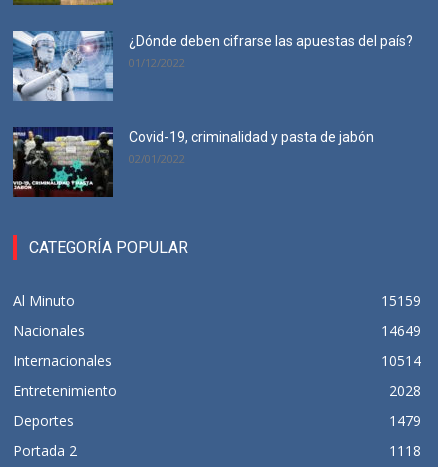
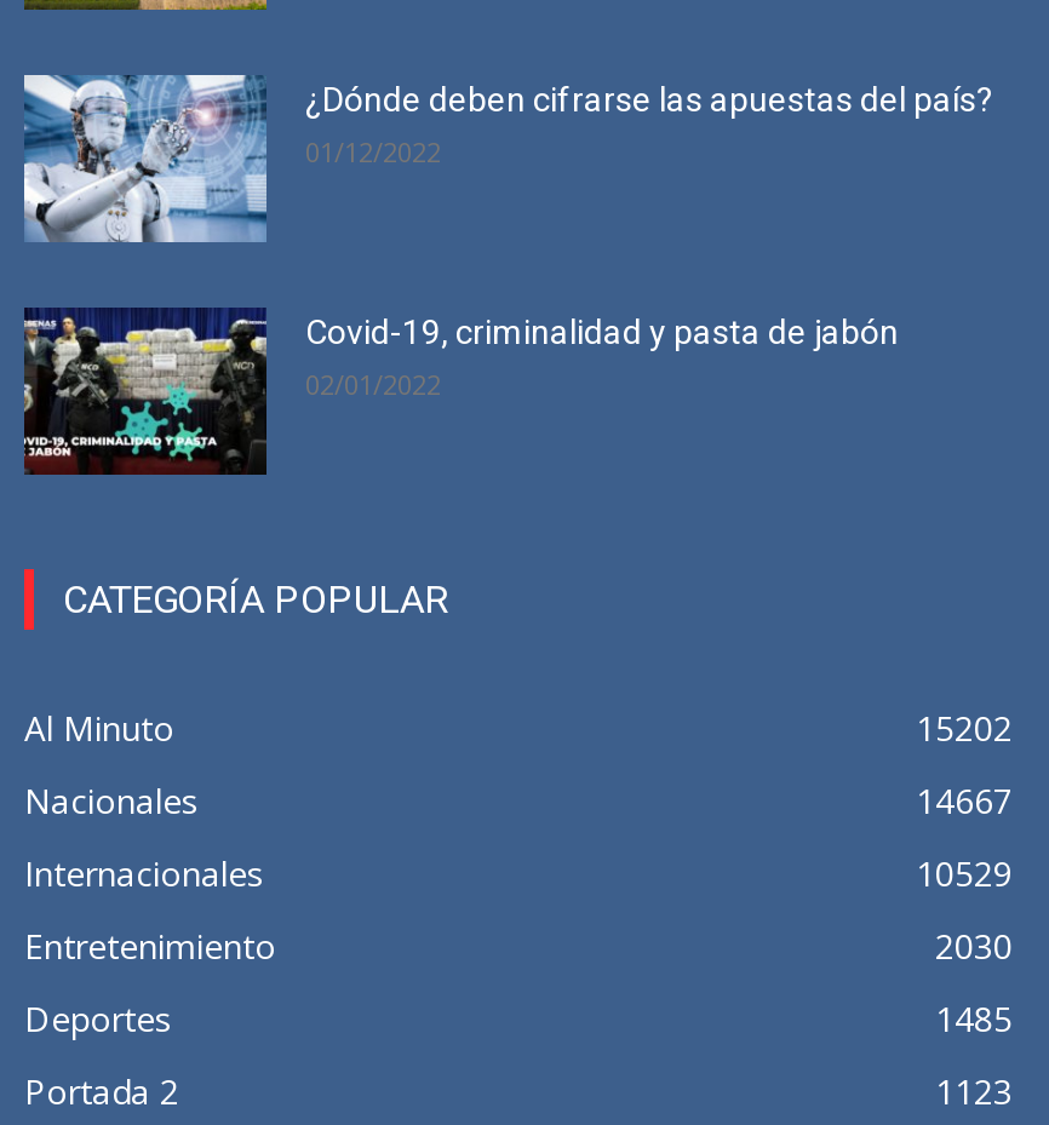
[381,291,421,310] 15159 -> [916,705,1013,751] 15202
[381,321,421,340] 14649 -> [916,777,1013,823] 14667
[381,351,421,370] 10514 -> [916,850,1013,896] 10529
[389,381,421,400] 2028 -> [935,923,1013,969] 2030
[389,411,421,430] 1479 -> [935,995,1013,1041] 1485
[389,441,421,460] 1118 -> [935,1068,1013,1114] 1123

